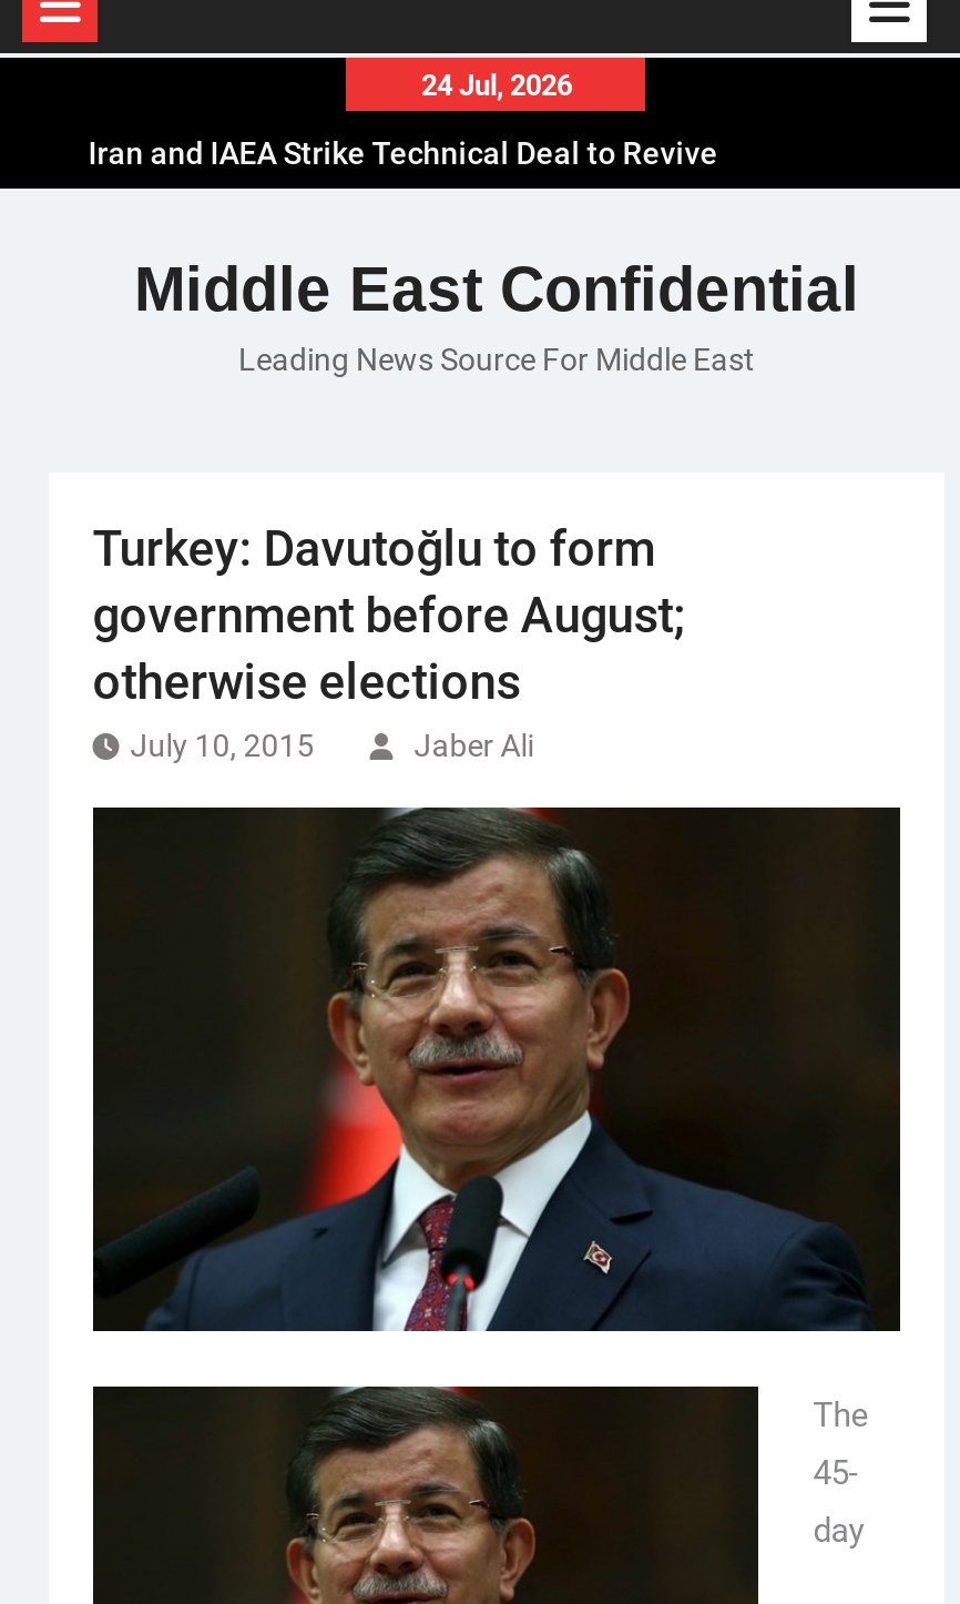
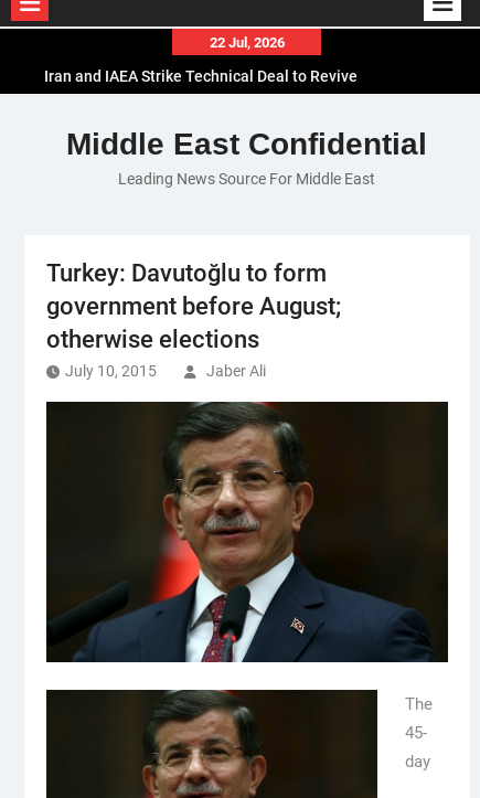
[421,69,572,102] 24 Jul, 2026 -> [210,34,285,51] 22 Jul, 2026

